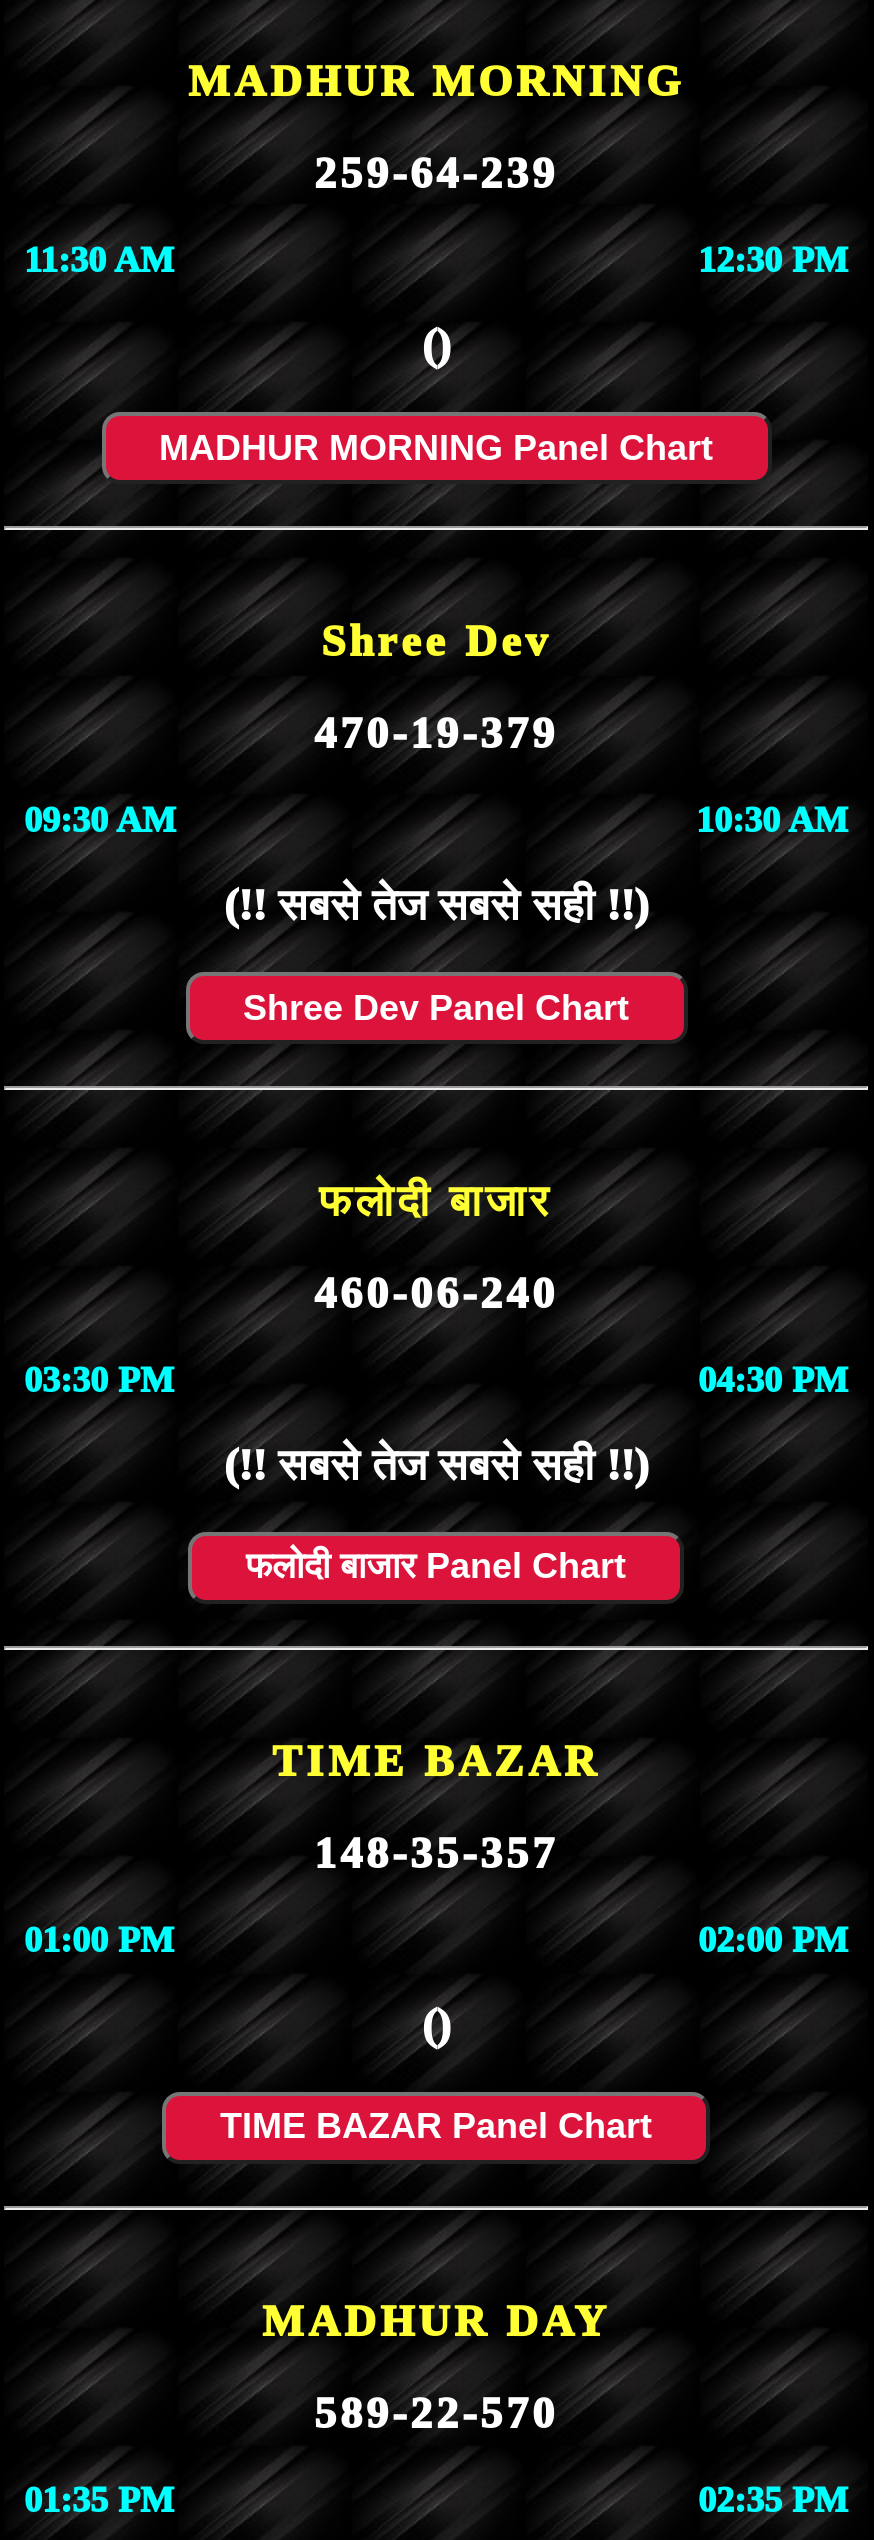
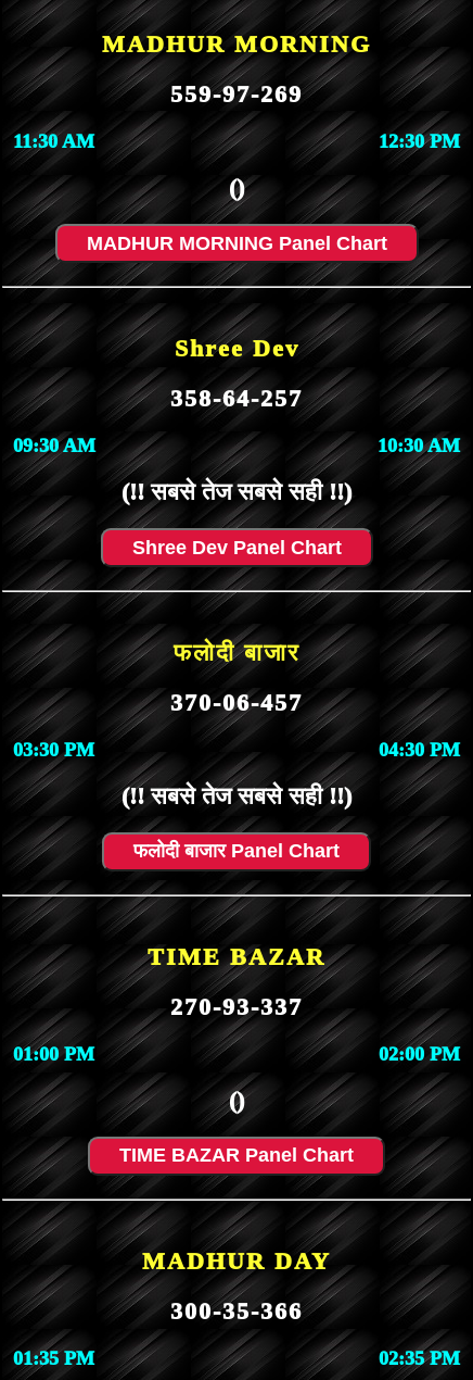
[314,149,558,199] 259-64-239 -> [170,81,303,108] 559-97-269
[314,708,558,758] 470-19-379 -> [170,385,303,412] 358-64-257
[314,1268,558,1318] 460-06-240 -> [170,689,303,716] 370-06-457
[314,1827,558,1877] 148-35-357 -> [170,993,303,1020] 270-93-337
[314,2387,558,2437] 589-22-570 -> [170,1297,303,1324] 300-35-366

